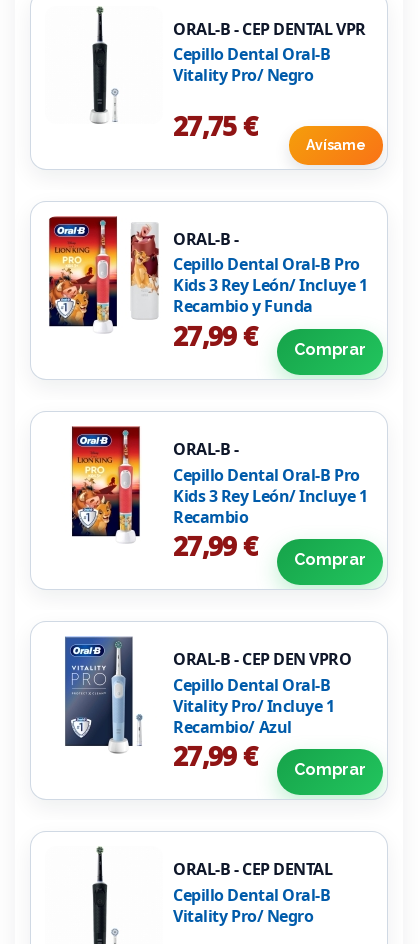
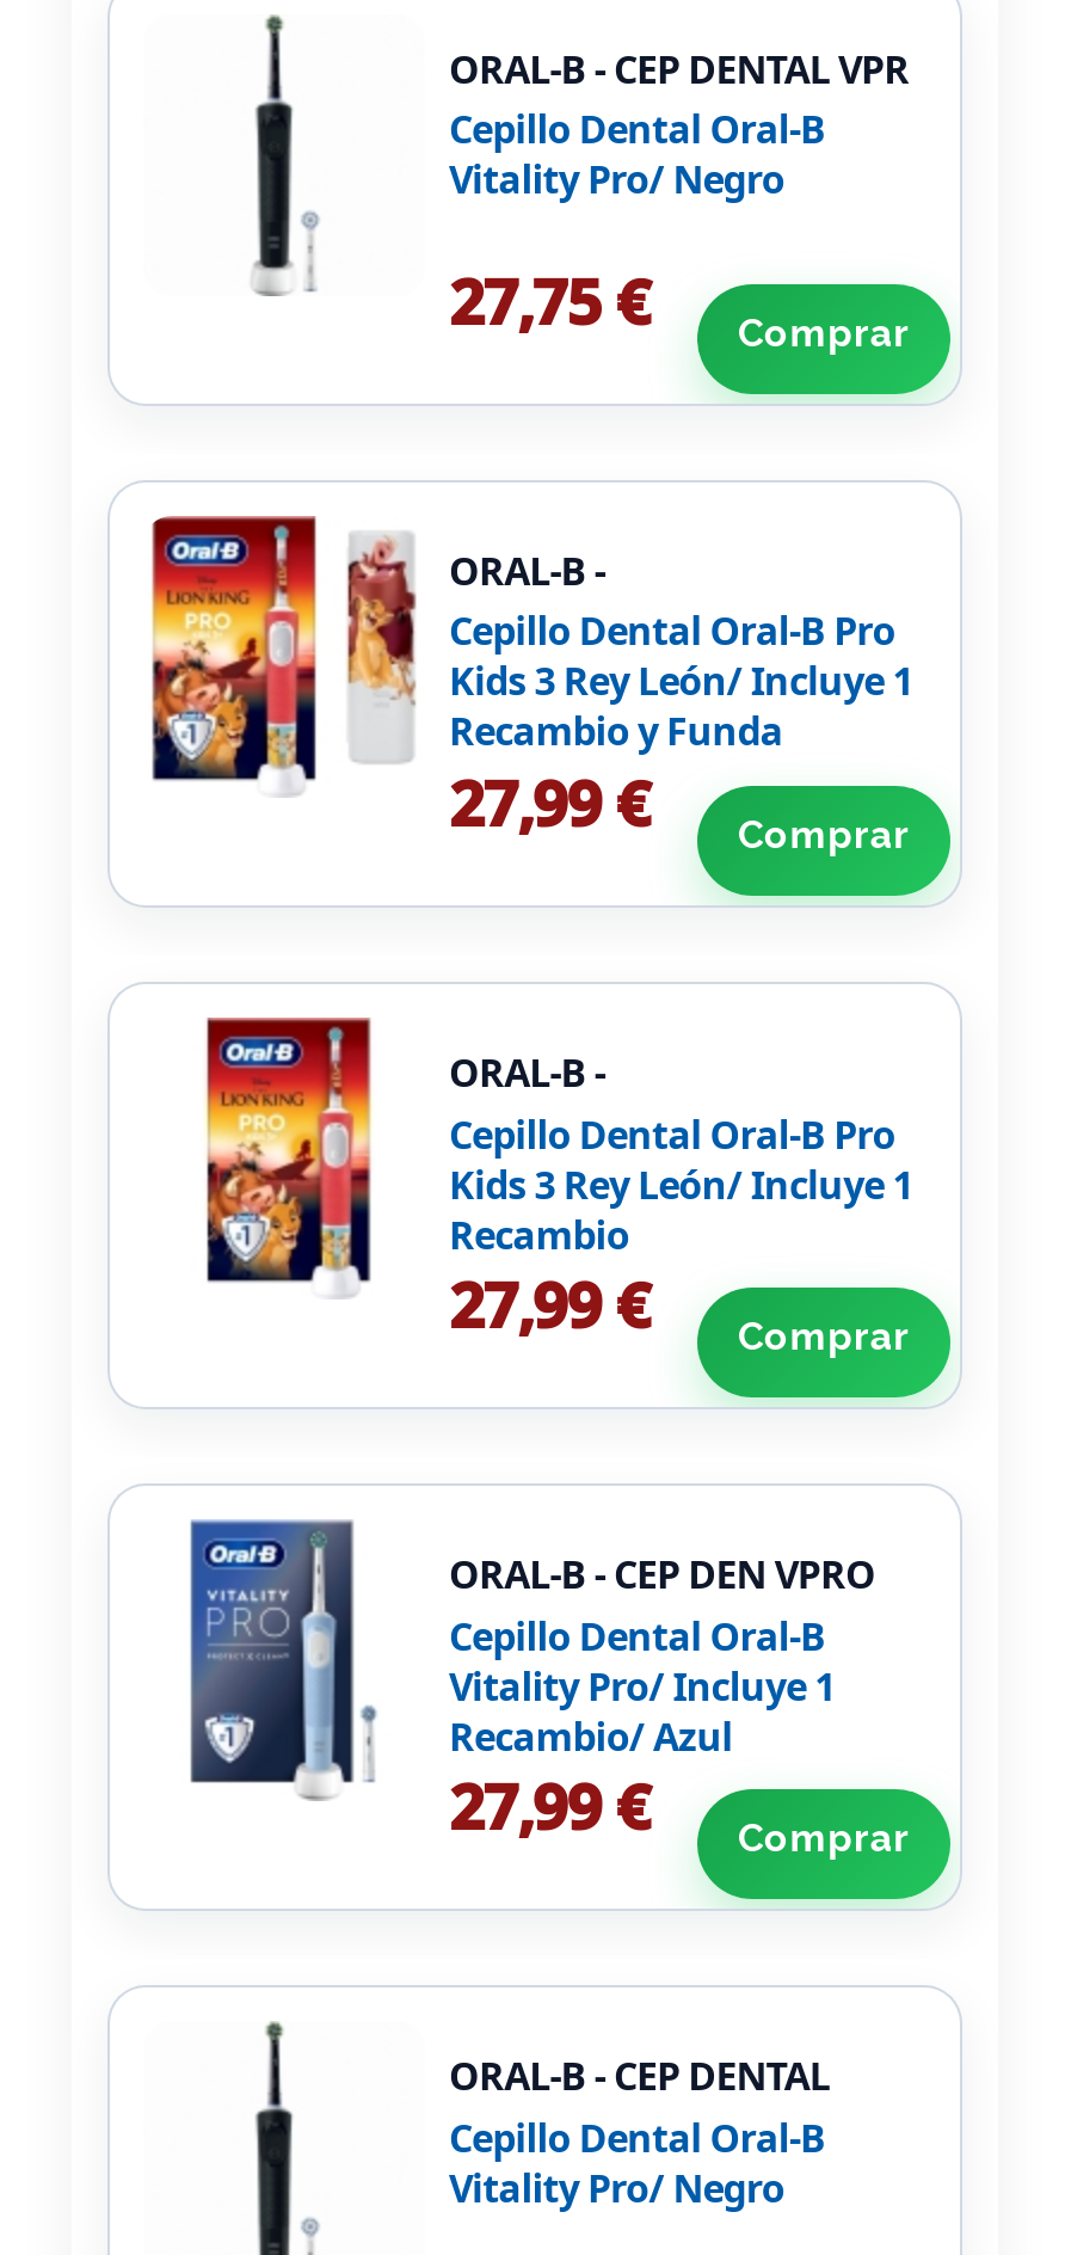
[306,137,366,153] Avísame -> [738,310,910,355] Comprar

